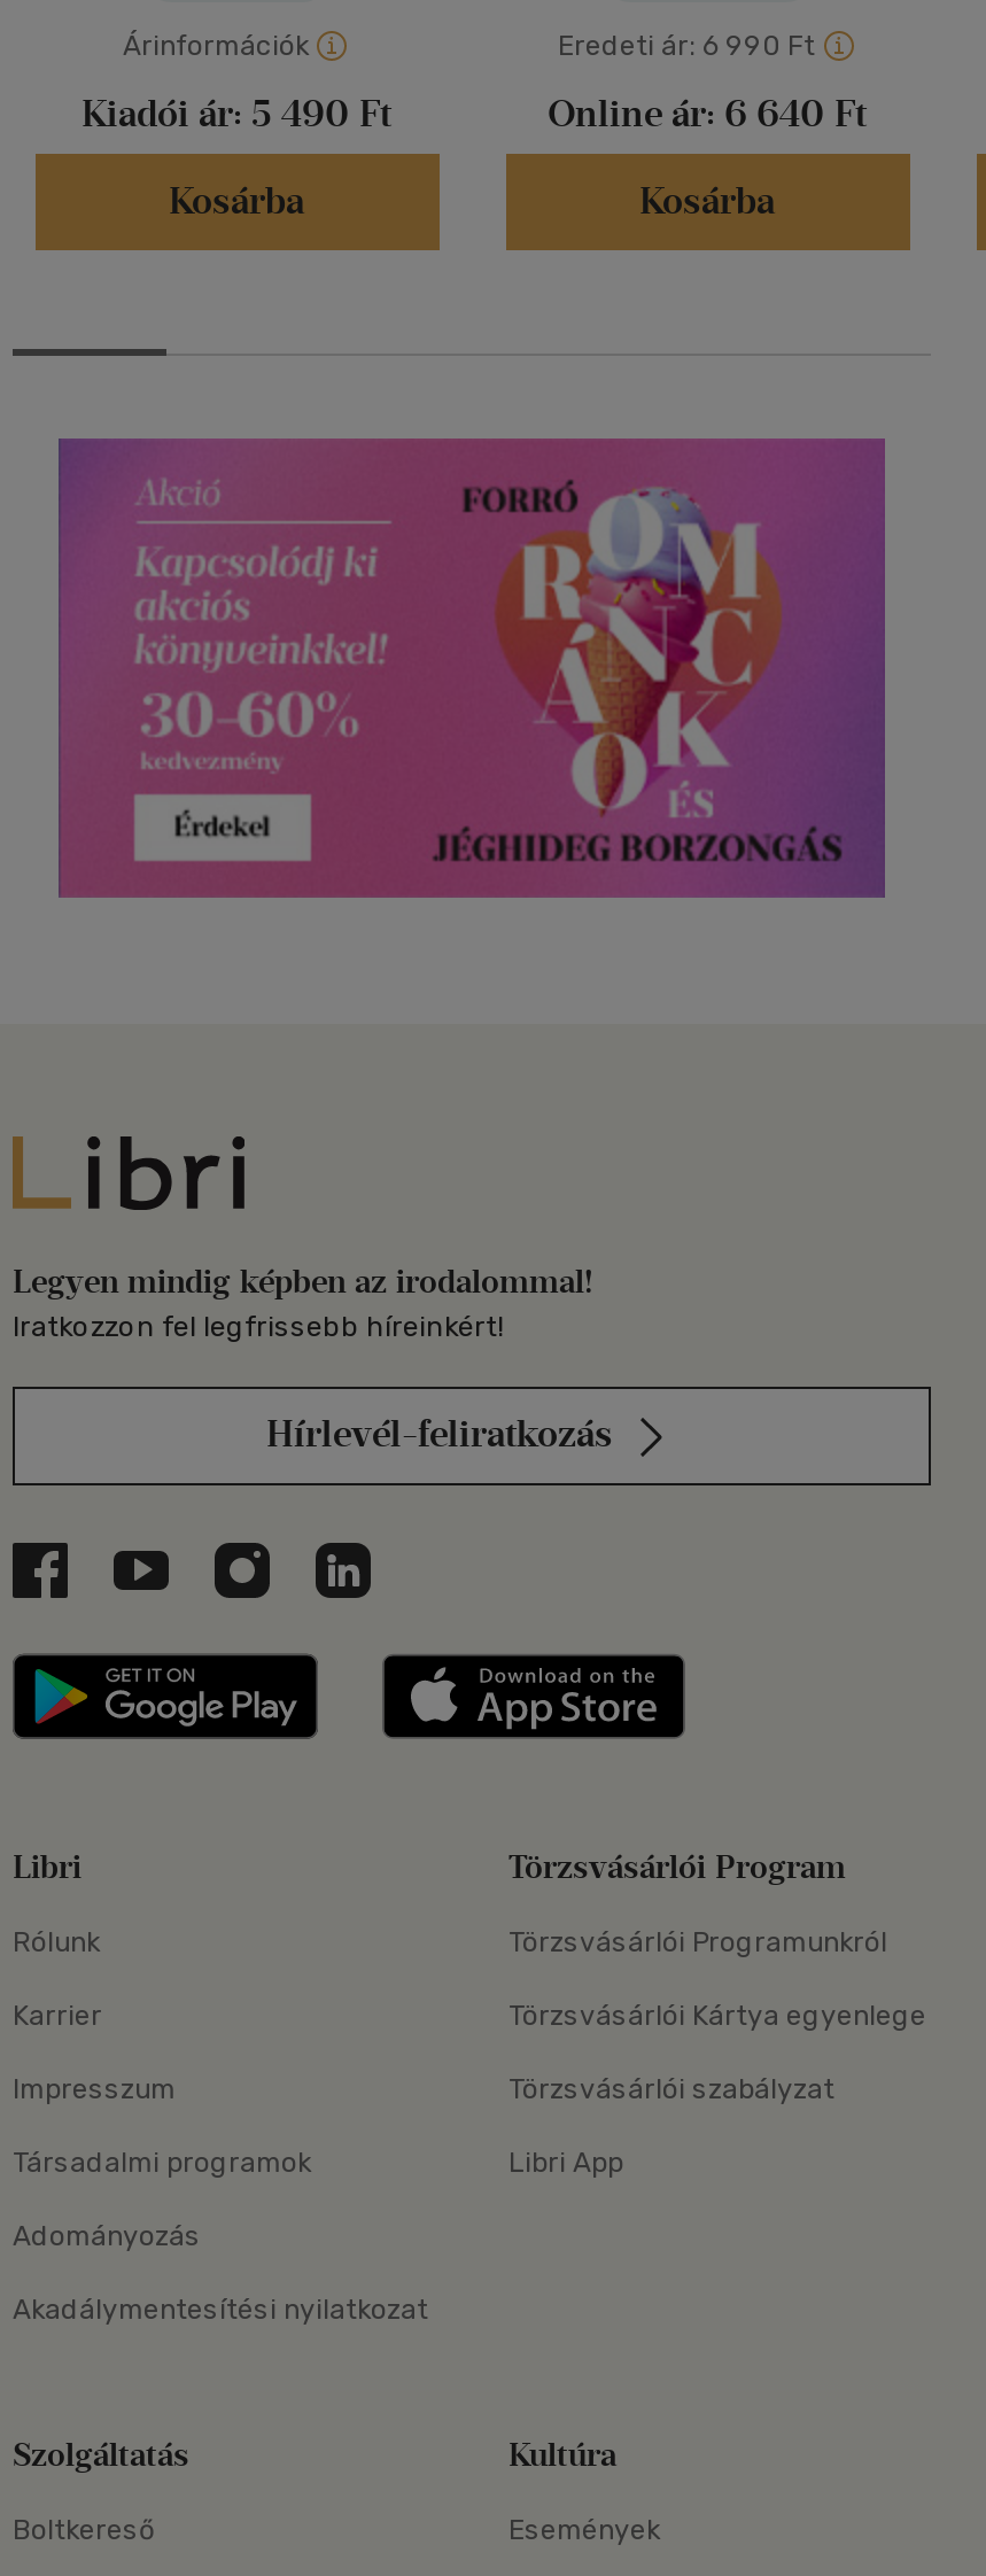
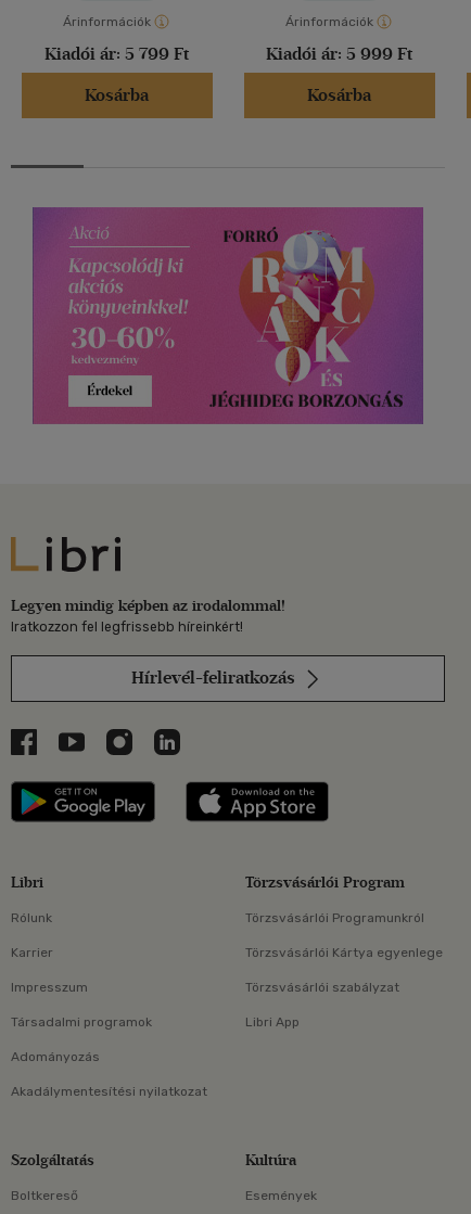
[558,31,815,63] Eredeti ár: 6 990 Ft -> [285,14,373,30] Árinformációk
[81,93,391,136] Kiadói ár: 5 490 Ft -> [44,44,189,64] Kiadói ár: 5 799 Ft
[548,93,867,136] Online ár: 6 640 Ft -> [266,44,412,64] Kiadói ár: 5 999 Ft

